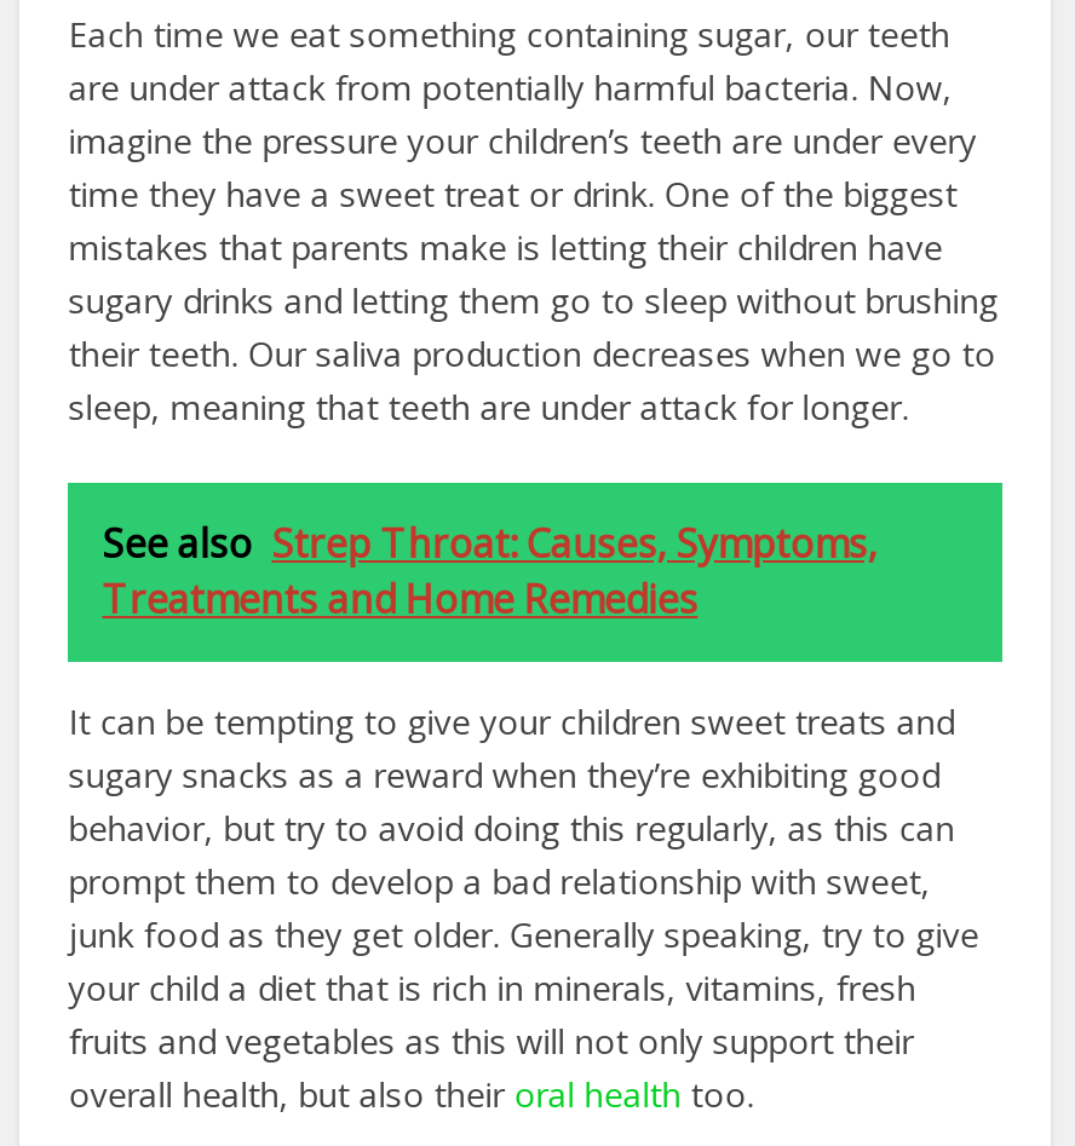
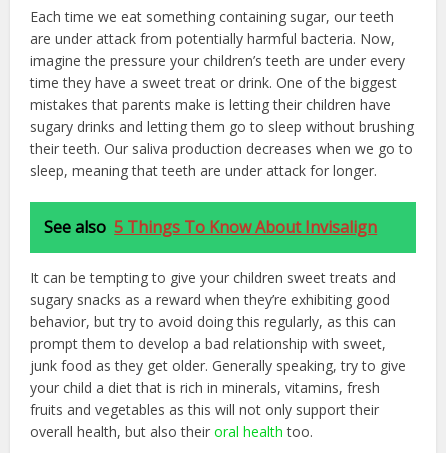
[102,517,877,626] See also Strep Throat: Causes, Symptoms, | Treatments and Home Remedies -> [44,216,377,238] See also 5 Things To Know About Invisalign

